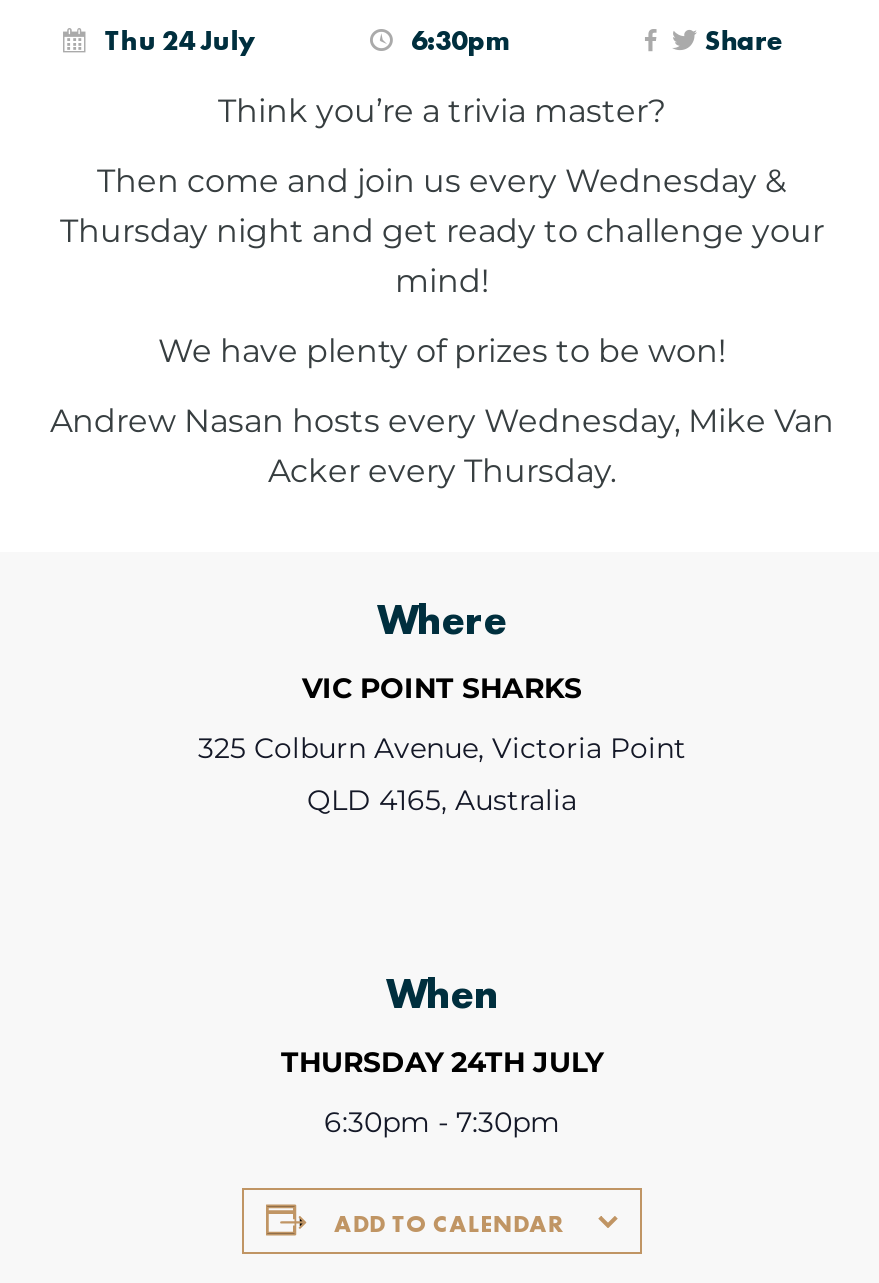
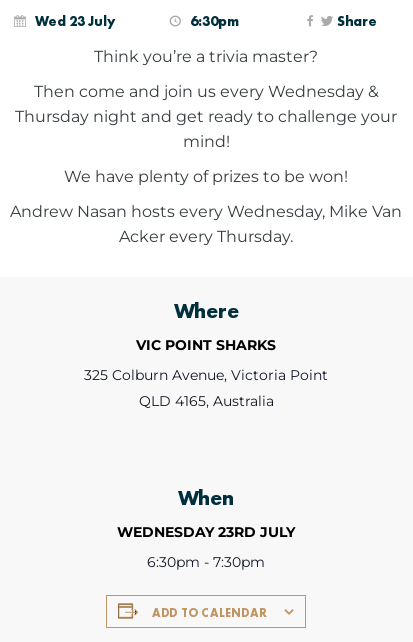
[104,21,254,57] Thu 24 July -> [35,11,115,29] Wed 23 July
[281,1043,603,1079] THURSDAY 24TH JULY -> [117,522,295,540] WEDNESDAY 23RD JULY

